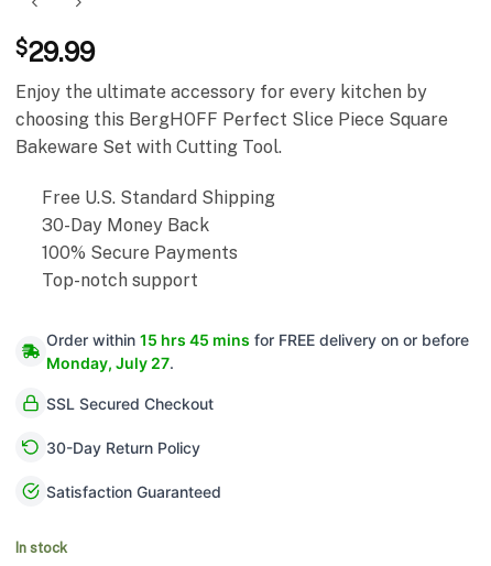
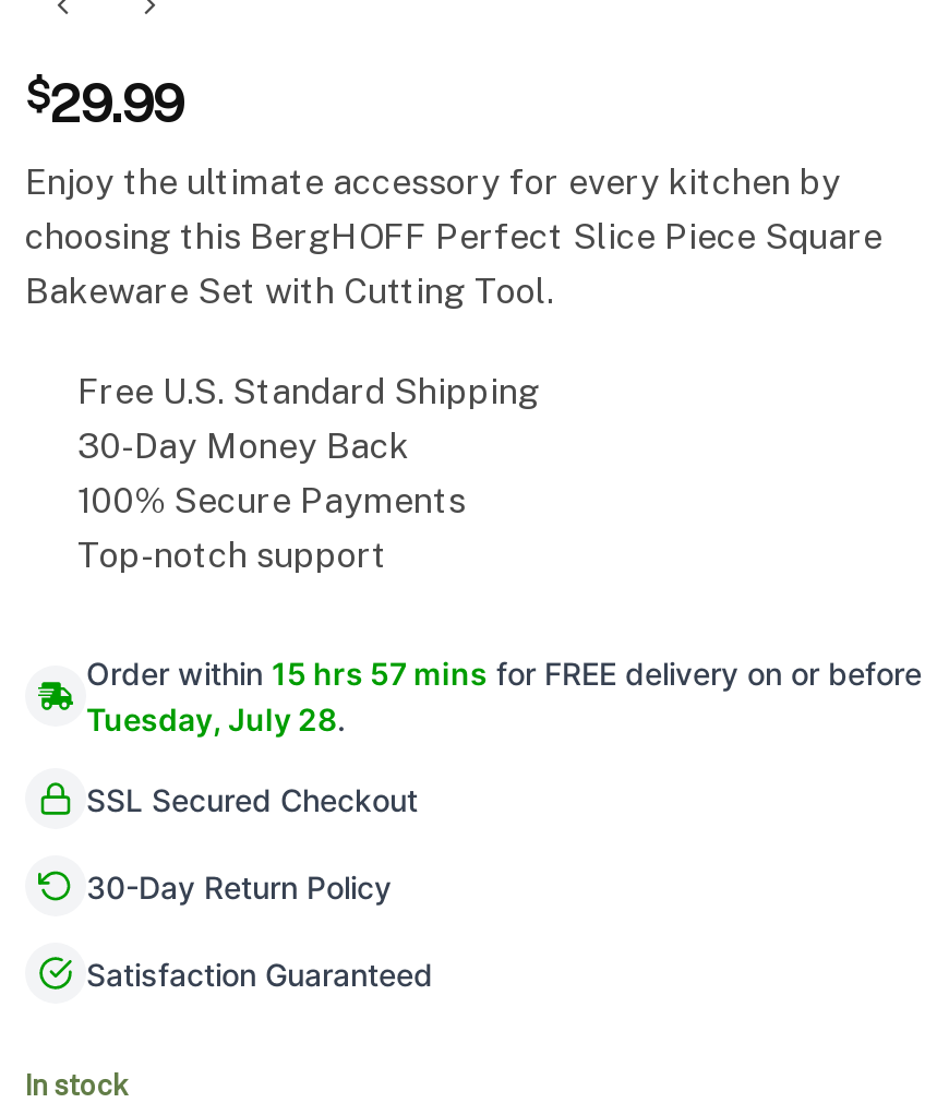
[46,330,469,349] Order within 15 hrs 45 mins for FREE delivery on or before -> [86,655,922,692] Order within 15 hrs 57 mins for FREE delivery on or before
[46,354,174,372] Monday, July 27. -> [86,701,346,738] Tuesday, July 28.

